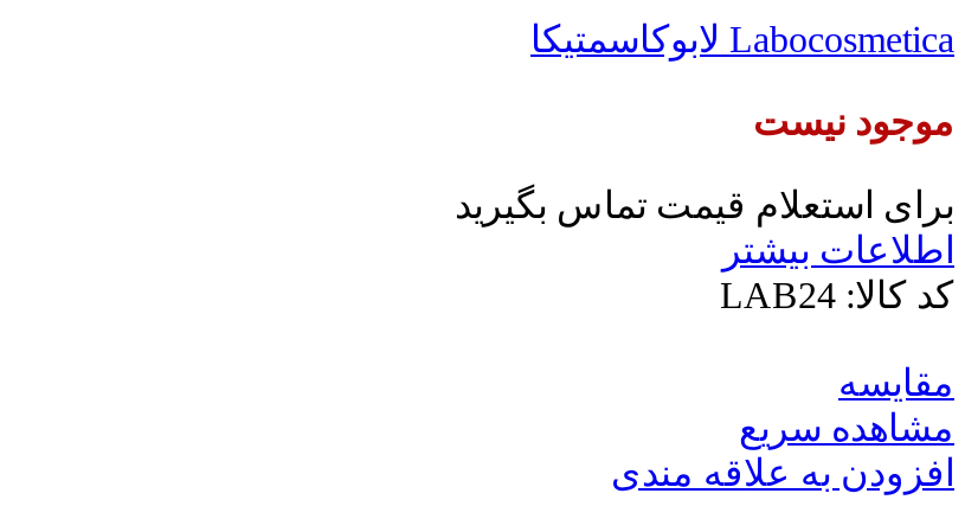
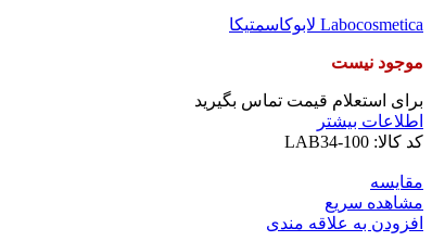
[720,274,954,314] کد کالا: LAB24 -> [284,132,423,151] کد کالا: LAB34-100

